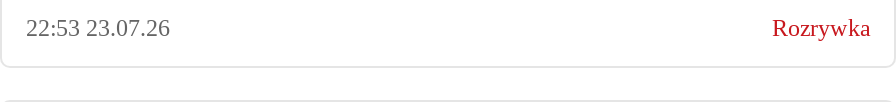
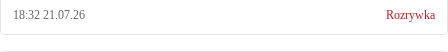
[26,14,170,42] 22:53 23.07.26 -> [13,8,85,22] 18:32 21.07.26

